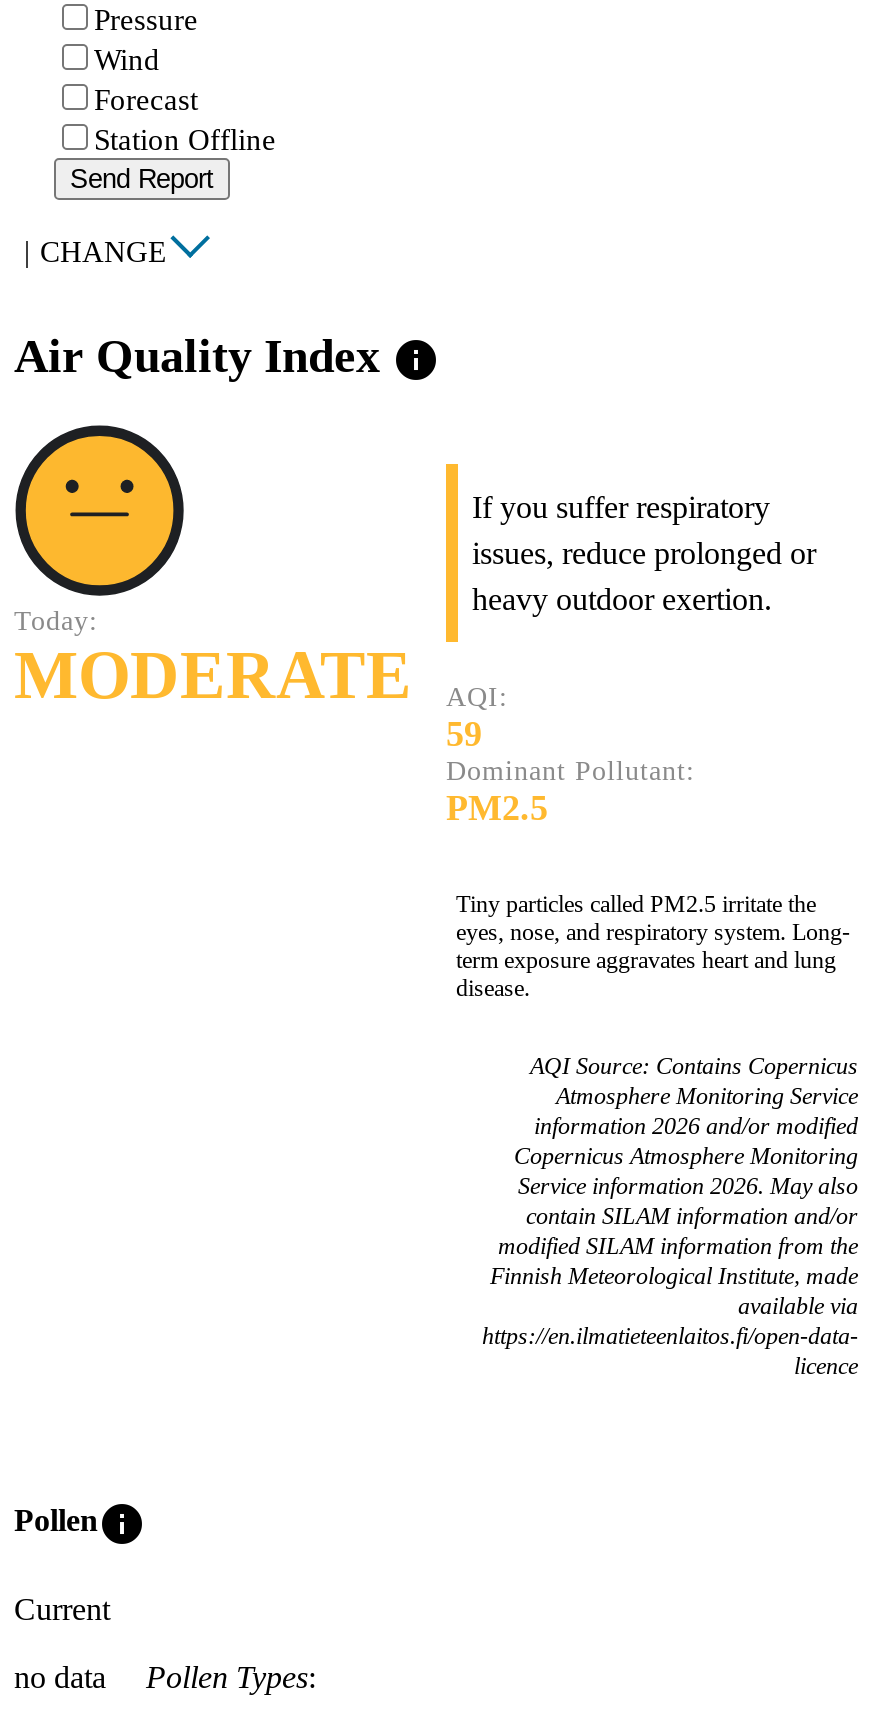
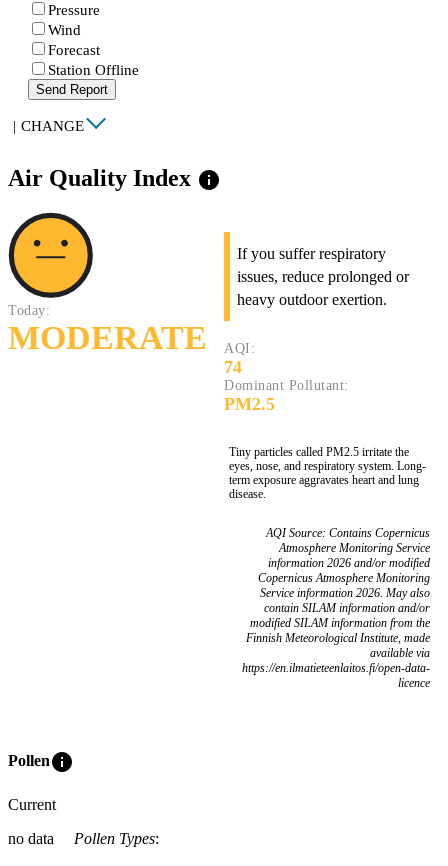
[446,714,482,754] 59 -> [224,357,242,377] 74

